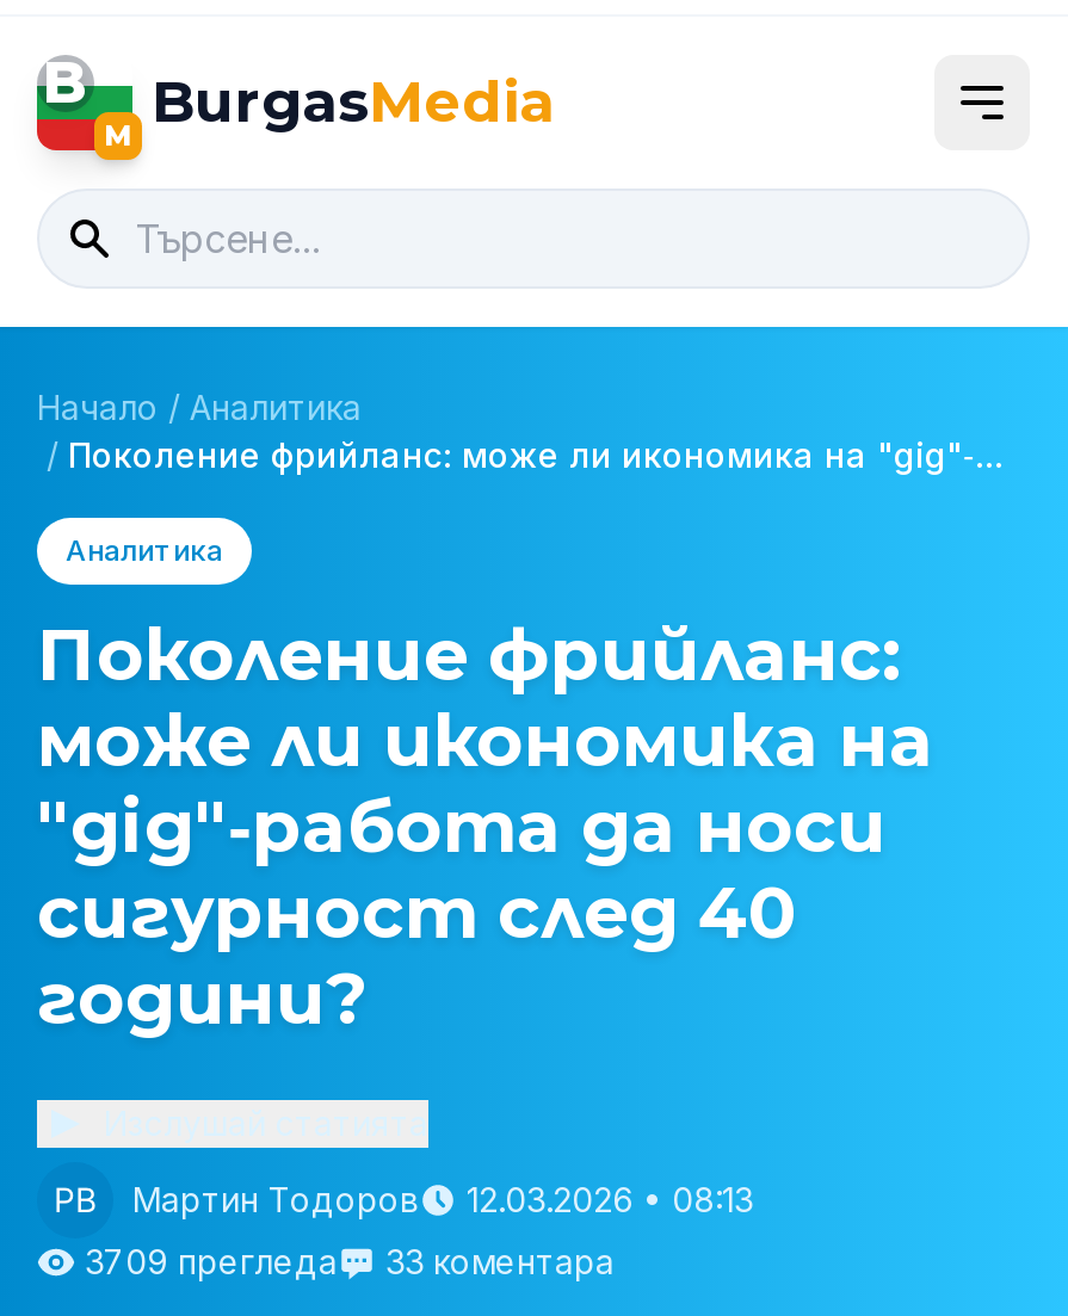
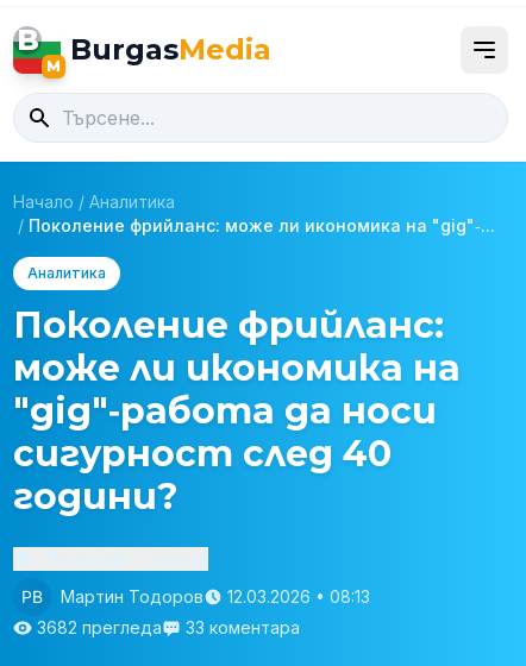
[85,1241,615,1281] 3709 прегледа 33 коментара -> [37,617,300,637] 3682 прегледа 33 коментара

